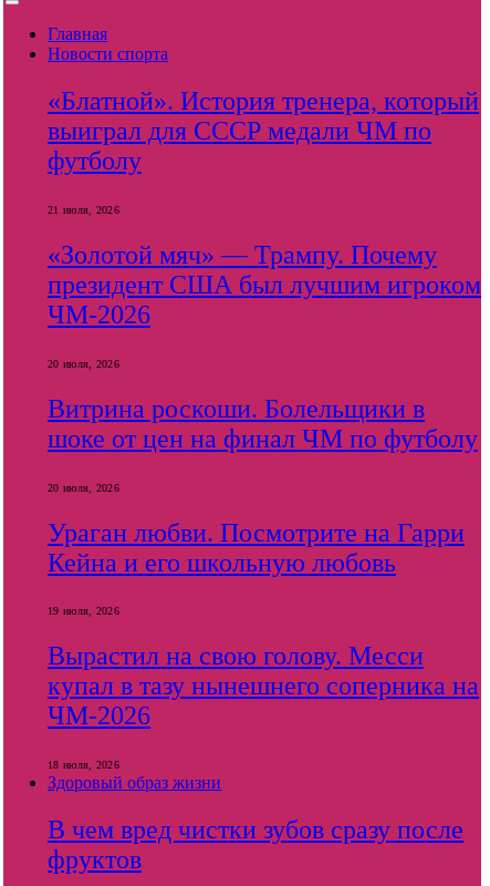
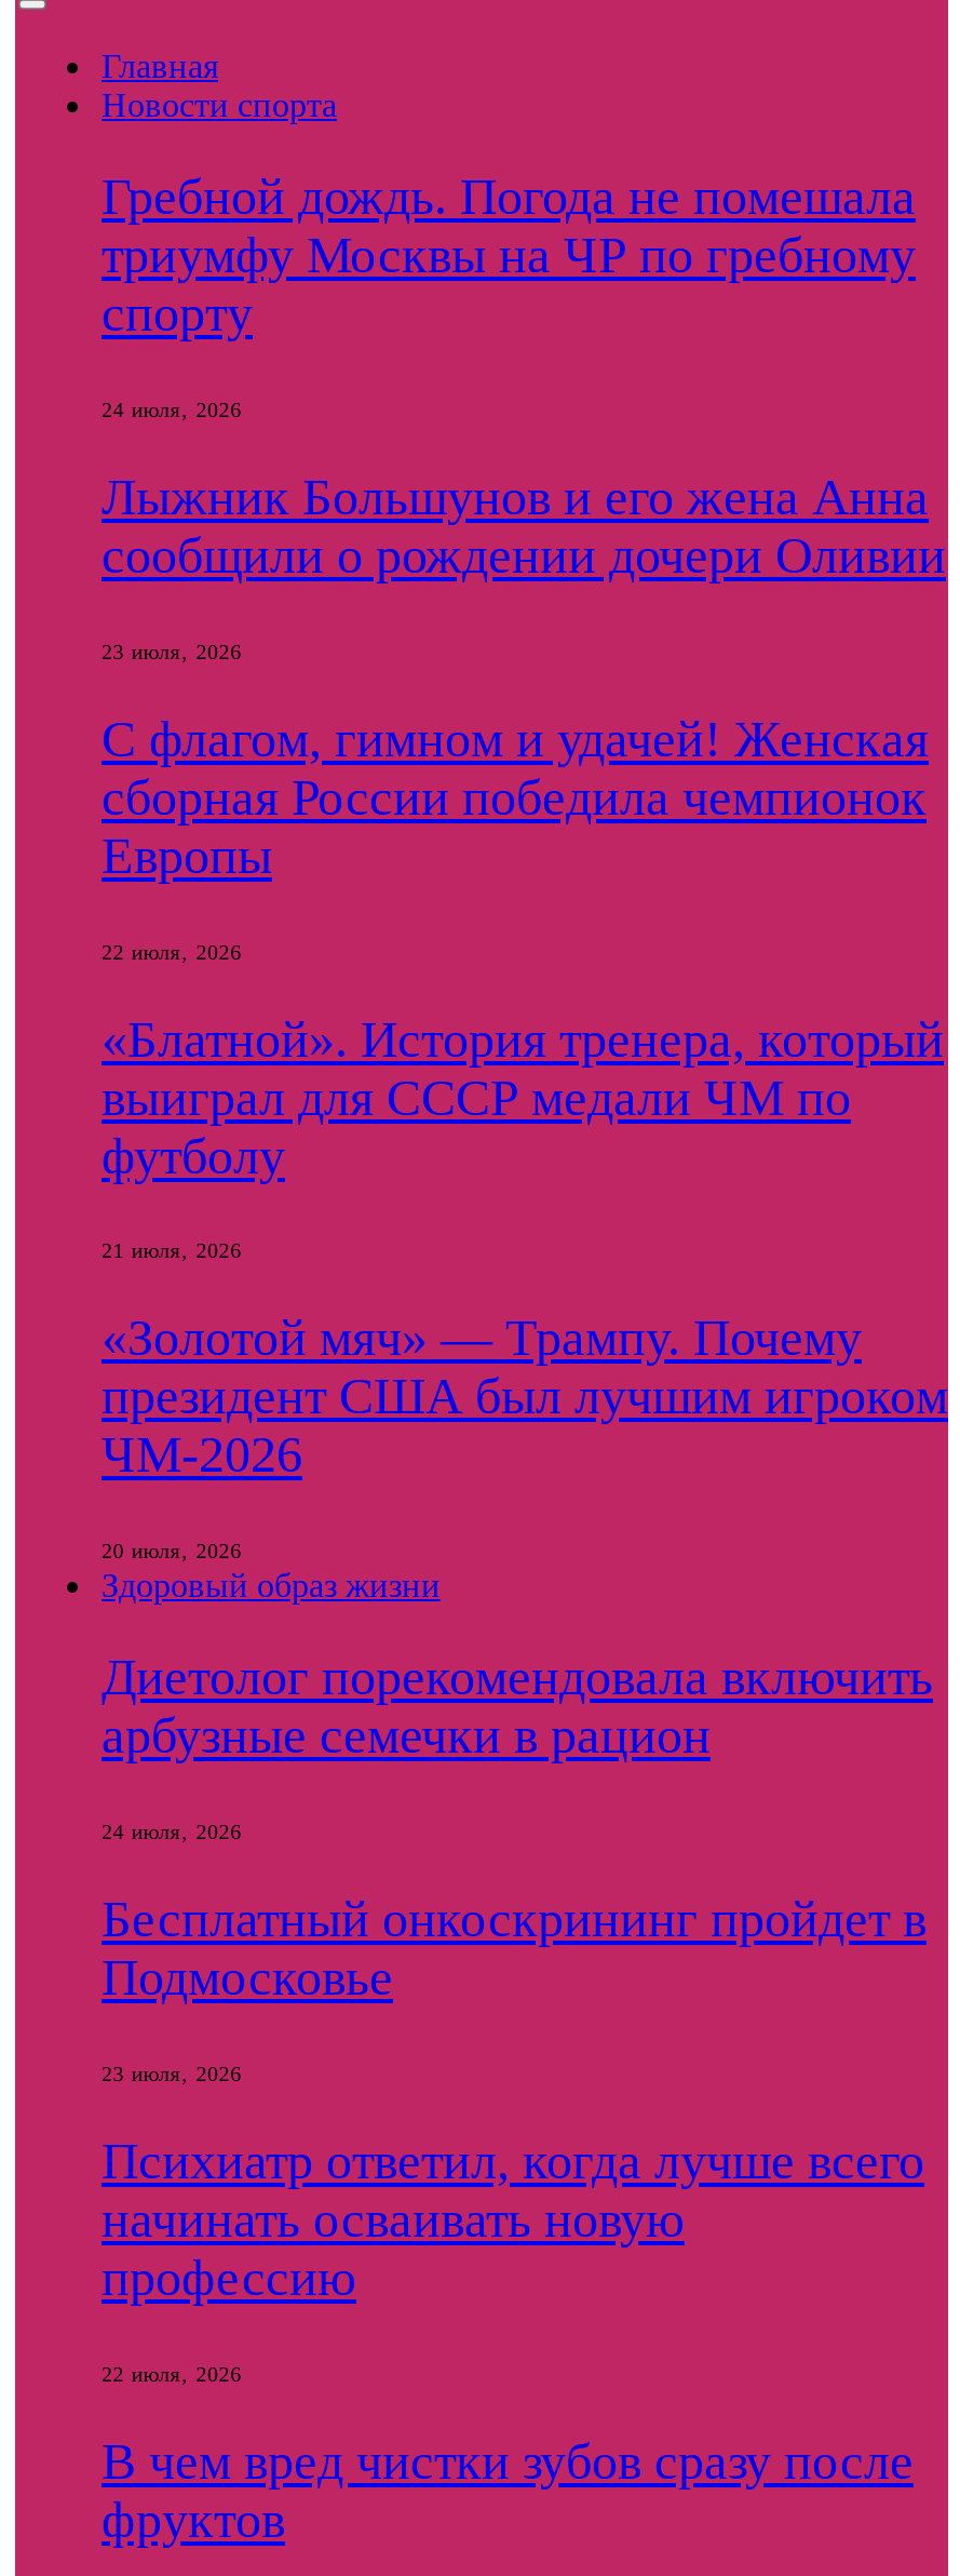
none -> [102,169,946,963] Гребной дождь. Погода не помешала | триумфу Москвы на ЧР по гребному | спорту | 24 июля, 2026 | Лыжник Большунов и его жена Анна | сообщили о рождении дочери Оливии | 23 июля, 2026 | С флагом, гимном и удачей! Женская | сборная России победила чемпионок | Европы | 22 июля, 2026
[48,394,479,771] Витрина роскоши. Болельщики в | шоке от цен на финал ЧМ по футболу | 20 июля, 2026 | Ураган любви. Посмотрите на Гарри | Кейна и его школьную любовь | 19 июля, 2026 | Вырастил на свою голову. Месси | купал в тазу нынешнего соперника на | ЧМ-2026 | 18 июля, 2026 -> none
none -> [102,1649,933,2385] Диетолог порекомендовала включить | арбузные семечки в рацион | 24 июля, 2026 | Бесплатный онкоскрининг пройдет в | Подмосковье | 23 июля, 2026 | Психиатр ответил, когда лучше всего | начинать осваивать новую | профессию | 22 июля, 2026

